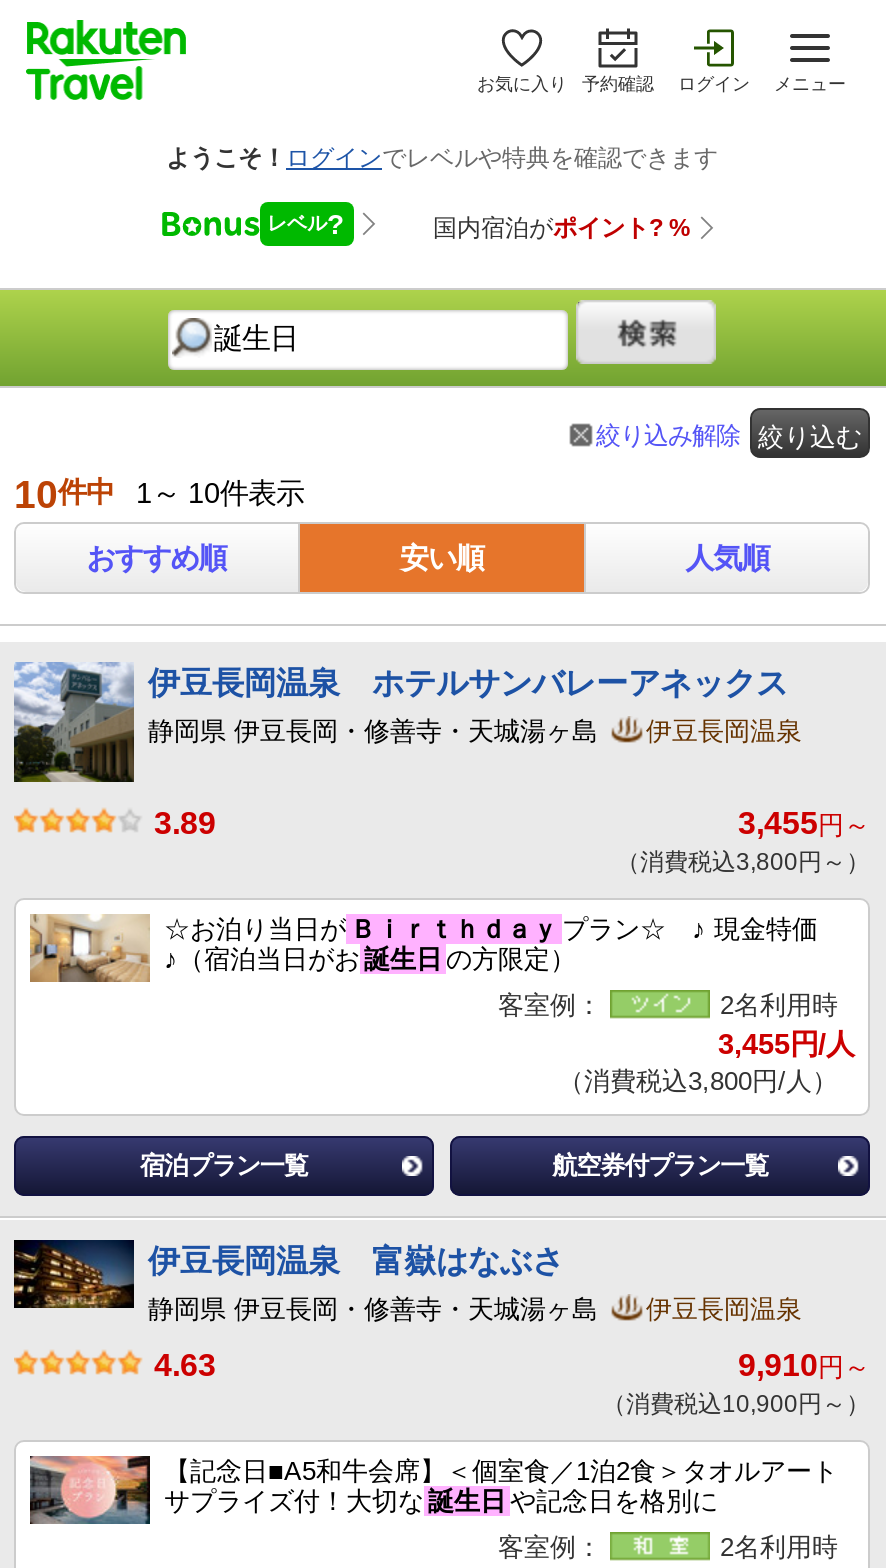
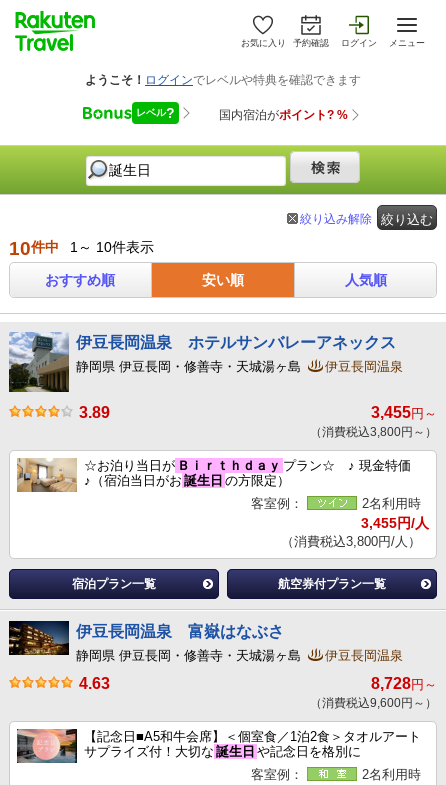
[738,1348,870,1382] 9,910円～ -> [371,675,437,692] 8,728円～
[602,1390,870,1418] （消費税込10,900円～） -> [310,696,437,710] （消費税込9,600円～）

